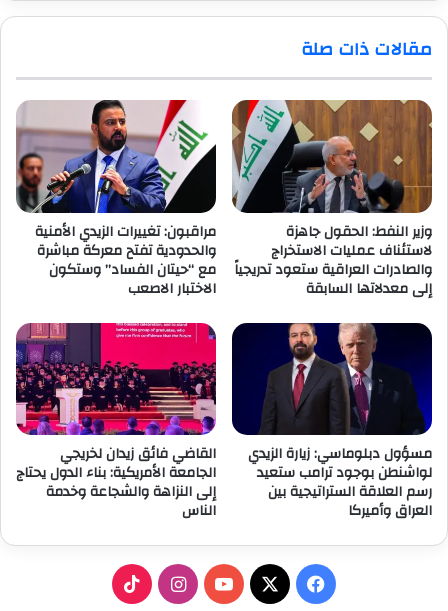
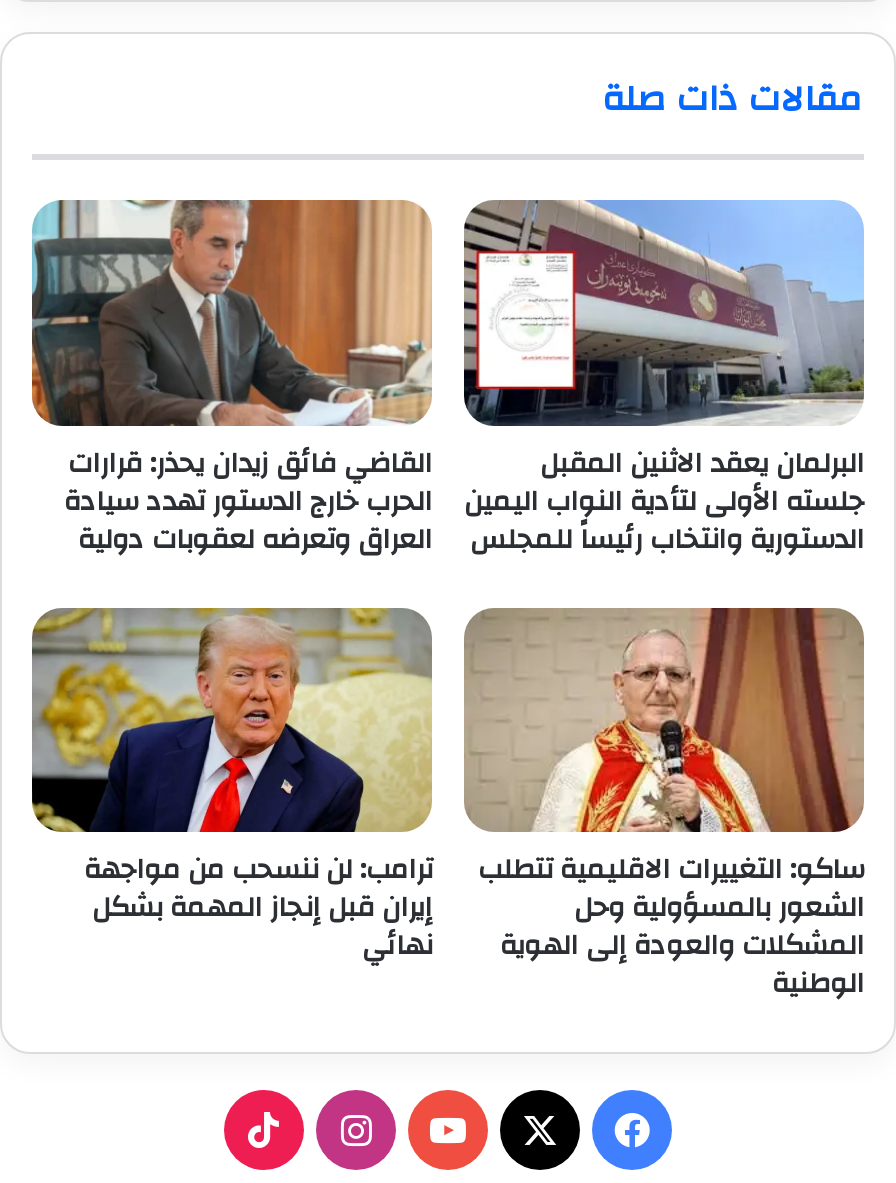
[16,99,217,301] [image] | مراقبون: تغييرات الزيدي الأمنية | والحدودية تفتح معركة مباشرة | مع “حيتان الفساد” وستكون | الاختبار الاصعب -> [30,198,432,565] [image] | القاضي فائق زيدان يحذر: قرارات | الحرب خارج الدستور تهدد سيادة | العراق وتعرضه لعقوبات دولية
[232,99,433,301] [image] | وزير النفط: الحقول جاهزة | لاستئناف عمليات الاستخراج | والصادرات العراقية ستعود تدريجياً | إلى معدلاتها السابقة -> [464,198,864,565] [image] | البرلمان يعقد الاثنين المقبل | جلسته الأولى لتأدية النواب اليمين | الدستورية وانتخاب رئيساً للمجلس
[16,322,217,524] [image] | القاضي فائق زيدان لخريجي | الجامعة الأمريكية: بناء الدول يحتاج | إلى النزاهة والشجاعة وخدمة | الناس -> [32,606,434,972] [image] | ترامب: لن ننسحب من مواجهة | إيران قبل إنجاز المهمة بشكل | نهائي
[232,322,433,524] [image] | مسؤول دبلوماسي: زيارة الزيدي | لواشنطن بوجود ترامب ستعيد | رسم العلاقة الستراتيجية بين | العراق وأميركا -> [466,606,866,1009] [image] | ساكو: التغييرات الاقليمية تتطلب | الشعور بالمسؤولية وحل | المشكلات والعودة إلى الهوية | الوطنية

